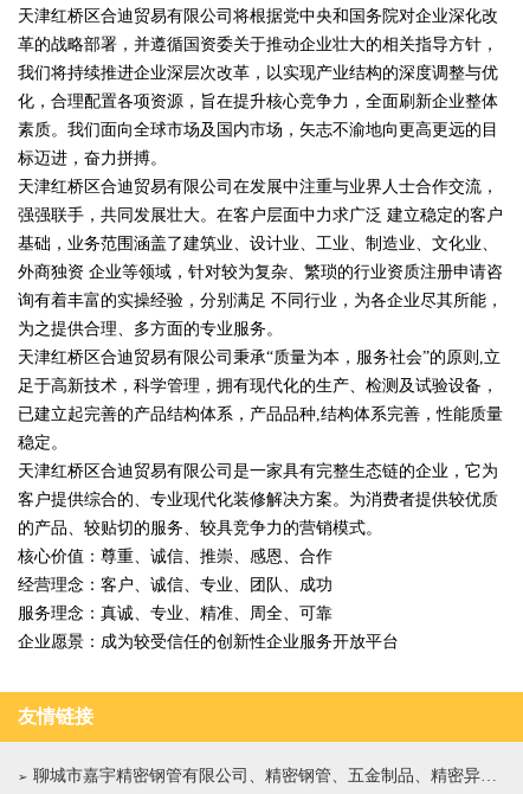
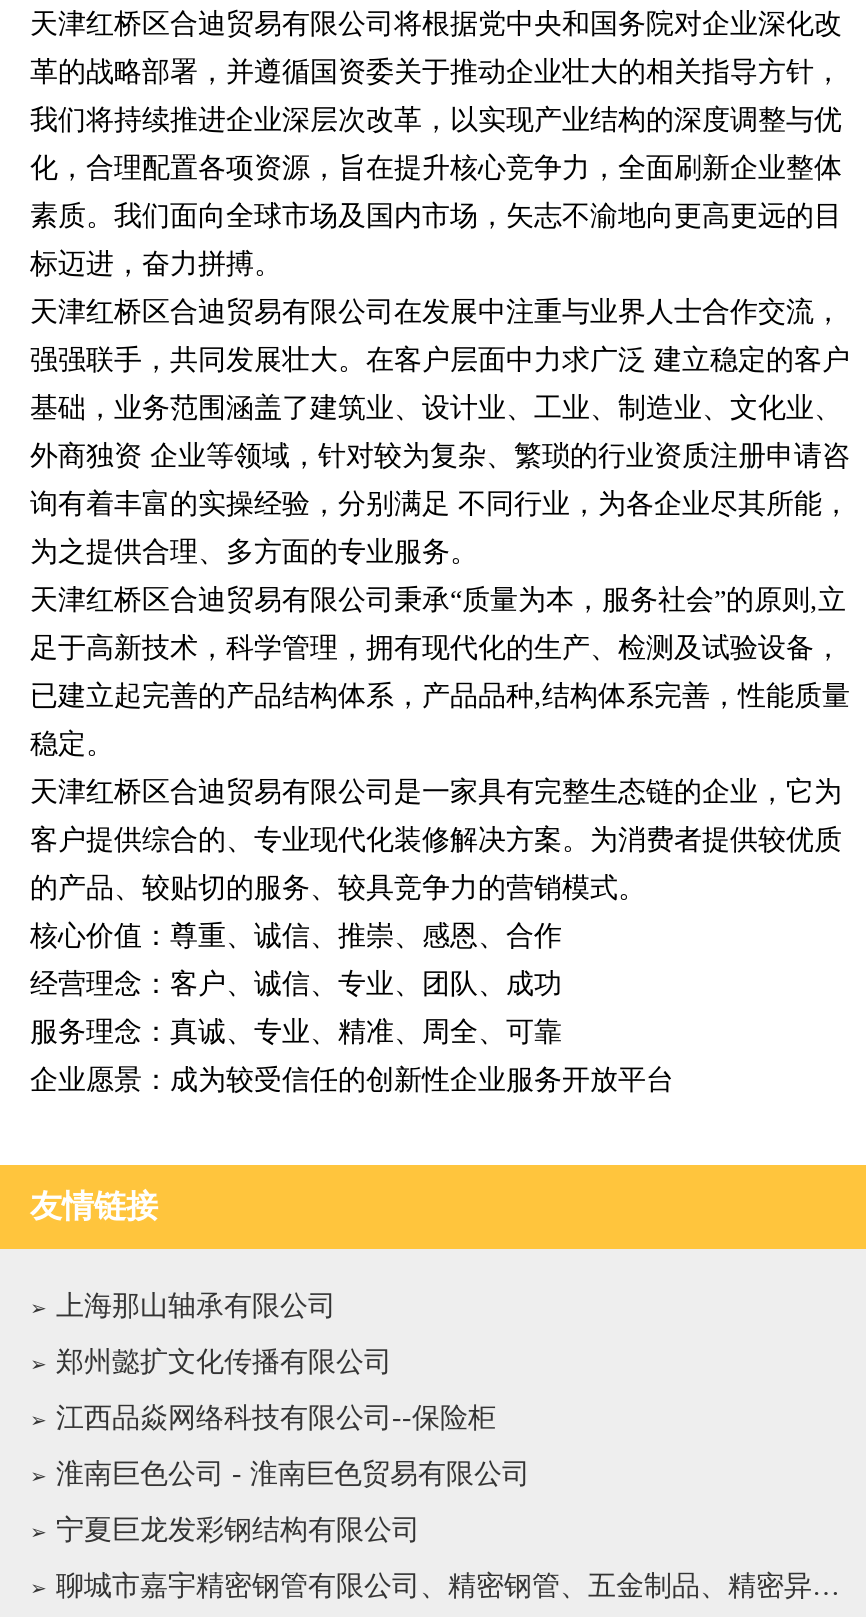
none -> [56,1291,530,1545] 上海那山轴承有限公司 | 郑州懿扩文化传播有限公司 | 江西品焱网络科技有限公司--保险柜 | 淮南巨色公司 - 淮南巨色贸易有限公司 | 宁夏巨龙发彩钢结构有限公司

